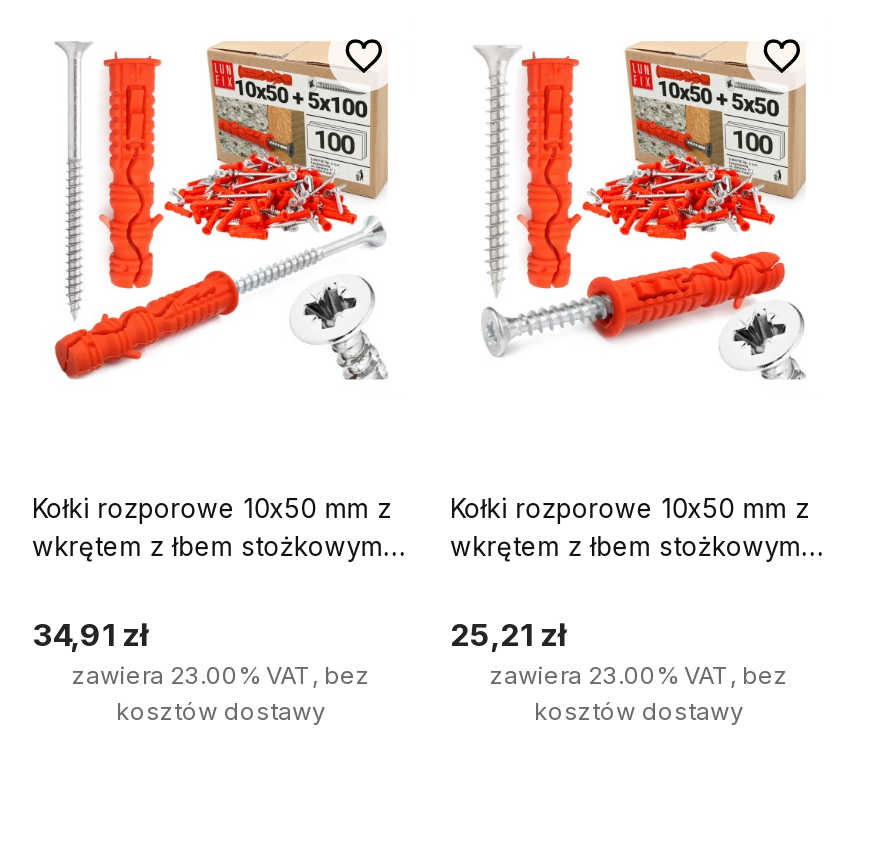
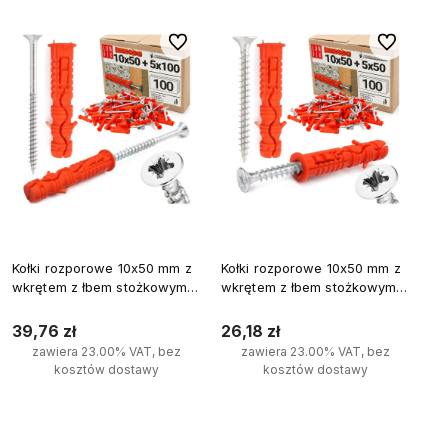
[32,615,148,653] 34,91 zł -> [12,322,76,341] 39,76 zł
[450,615,566,653] 25,21 zł -> [221,322,280,341] 26,18 zł

